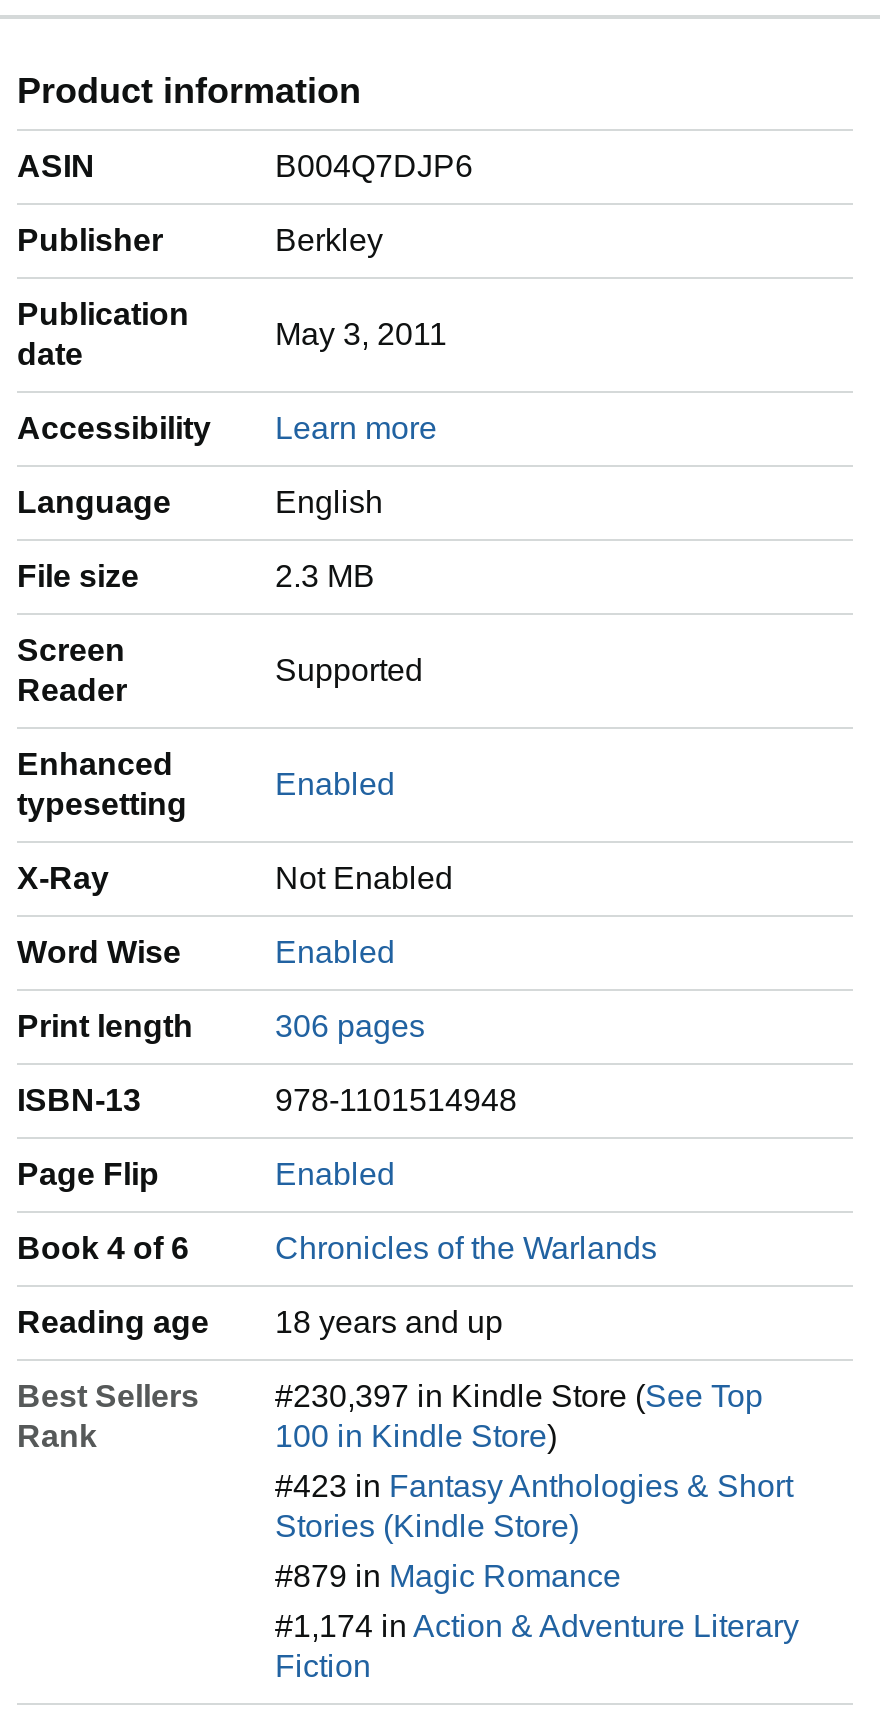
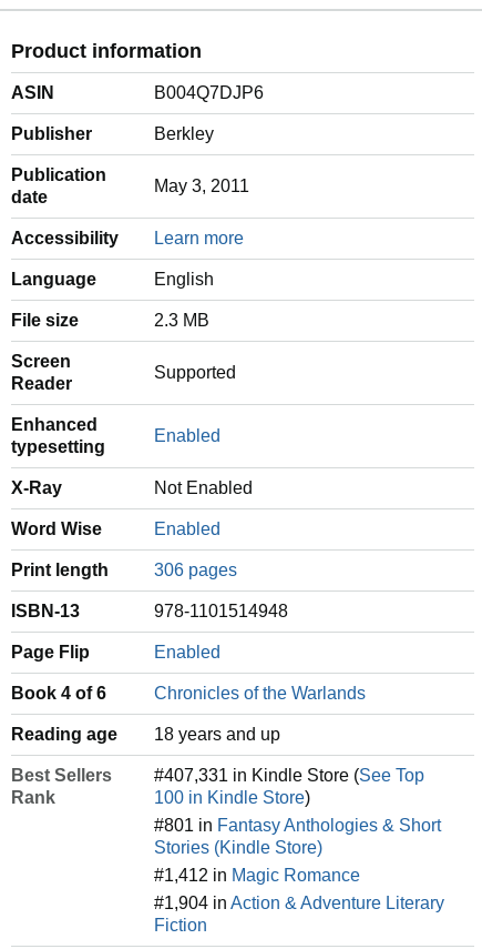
[275,1379,763,1413] #230,397 in Kindle Store (See Top -> [154,766,424,785] #407,331 in Kindle Store (See Top
[275,1469,793,1503] #423 in Fantasy Anthologies & Short -> [154,816,441,835] #801 in Fantasy Anthologies & Short
[275,1559,621,1593] #879 in Magic Romance -> [154,866,360,885] #1,412 in Magic Romance
[275,1609,799,1643] #1,174 in Action & Adventure Literary -> [154,894,444,913] #1,904 in Action & Adventure Literary

